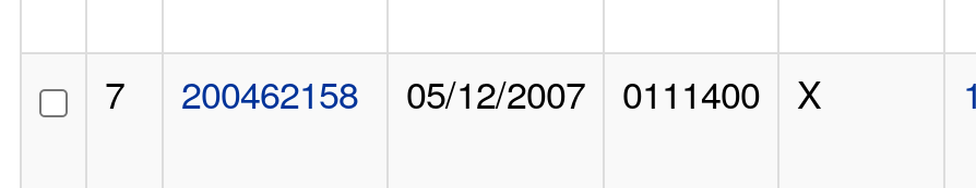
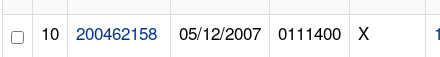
[105,65,821,119] 7 200462158 05/12/2007 0111400 X -> [41,20,369,45] 10 200462158 05/12/2007 0111400 X

